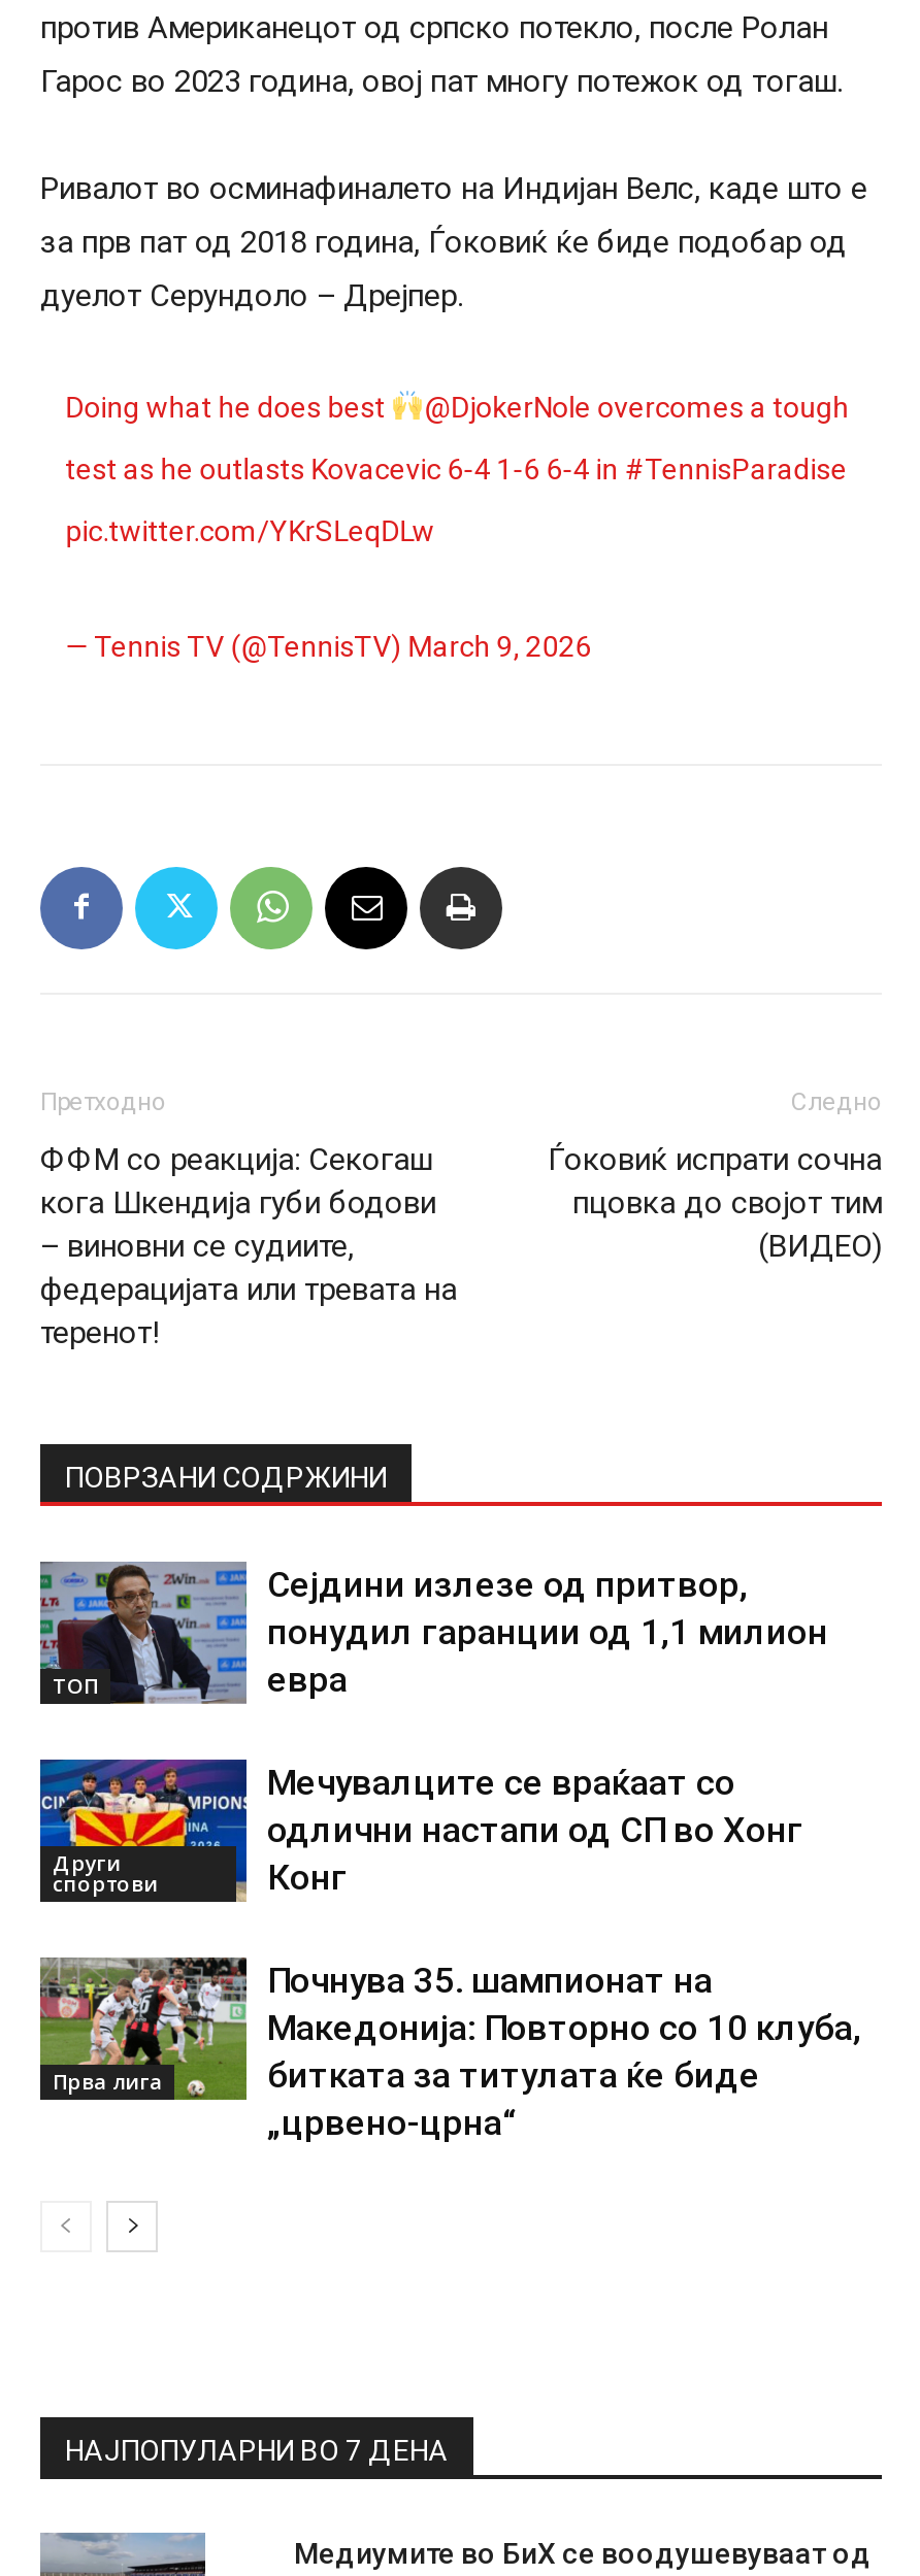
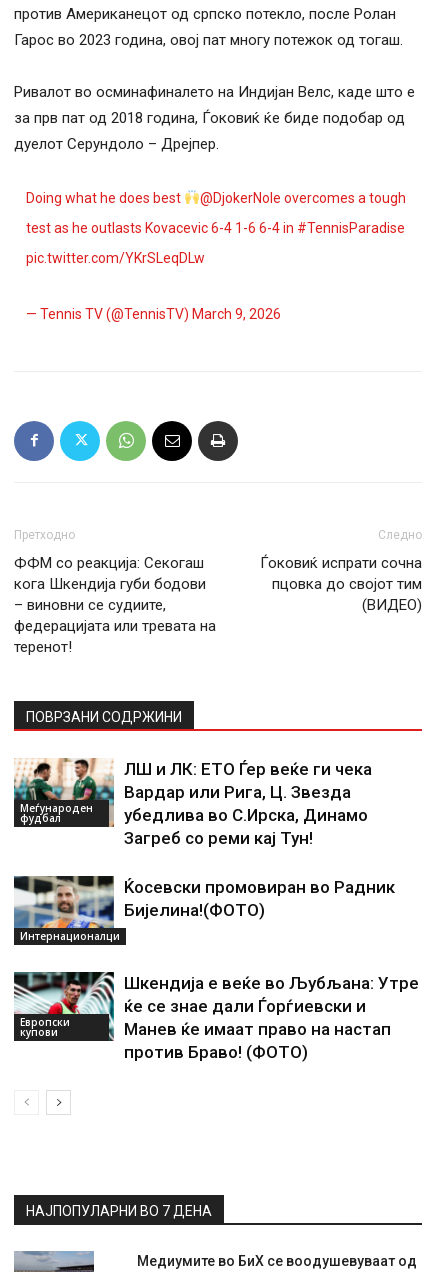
[40,1560,238,1706] [image] | ТОП -> [14,758,110,827] [image] | Меѓународен | фудбал
[267,1564,828,1700] Сејдини излезе од притвор, | понудил гаранции од 1,1 милион | евра -> [124,759,372,848] ЛШ и ЛК: ЕТО Ѓер веќе ги чека | Вардар или Рига, Ц. Звезда | убедлива во С.Ирска, Динамо | Загреб со реми кај Тун!
[38,1758,238,1897] [image] | Други | спортови -> [13,875,120,943] [image] | Интернационалци
[267,1761,803,1898] Мечувалците се враќаат со | одлични настапи од СП во Хонг | Конг -> [124,877,395,920] Ќосевски промовиран во Радник | Бијелина!(ФОТО)
[38,1958,238,2102] [image] | Прва лига -> [13,971,110,1042] [image] | Европски | купови
[267,1959,861,2143] Почнува 35. шампионат на | Македонија: Повторно со 10 клуба, | битката за титулата ќе биде | „црвено-црна“ -> [124,973,419,1062] Шкендија е веќе во Љубљана: Утре | ќе се знае дали Ѓорѓиевски и | Манев ќе имаат право на настап | против Браво! (ФОТО)

